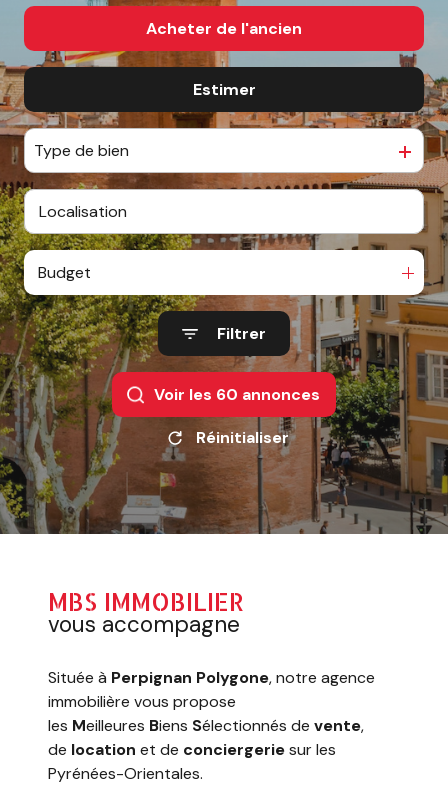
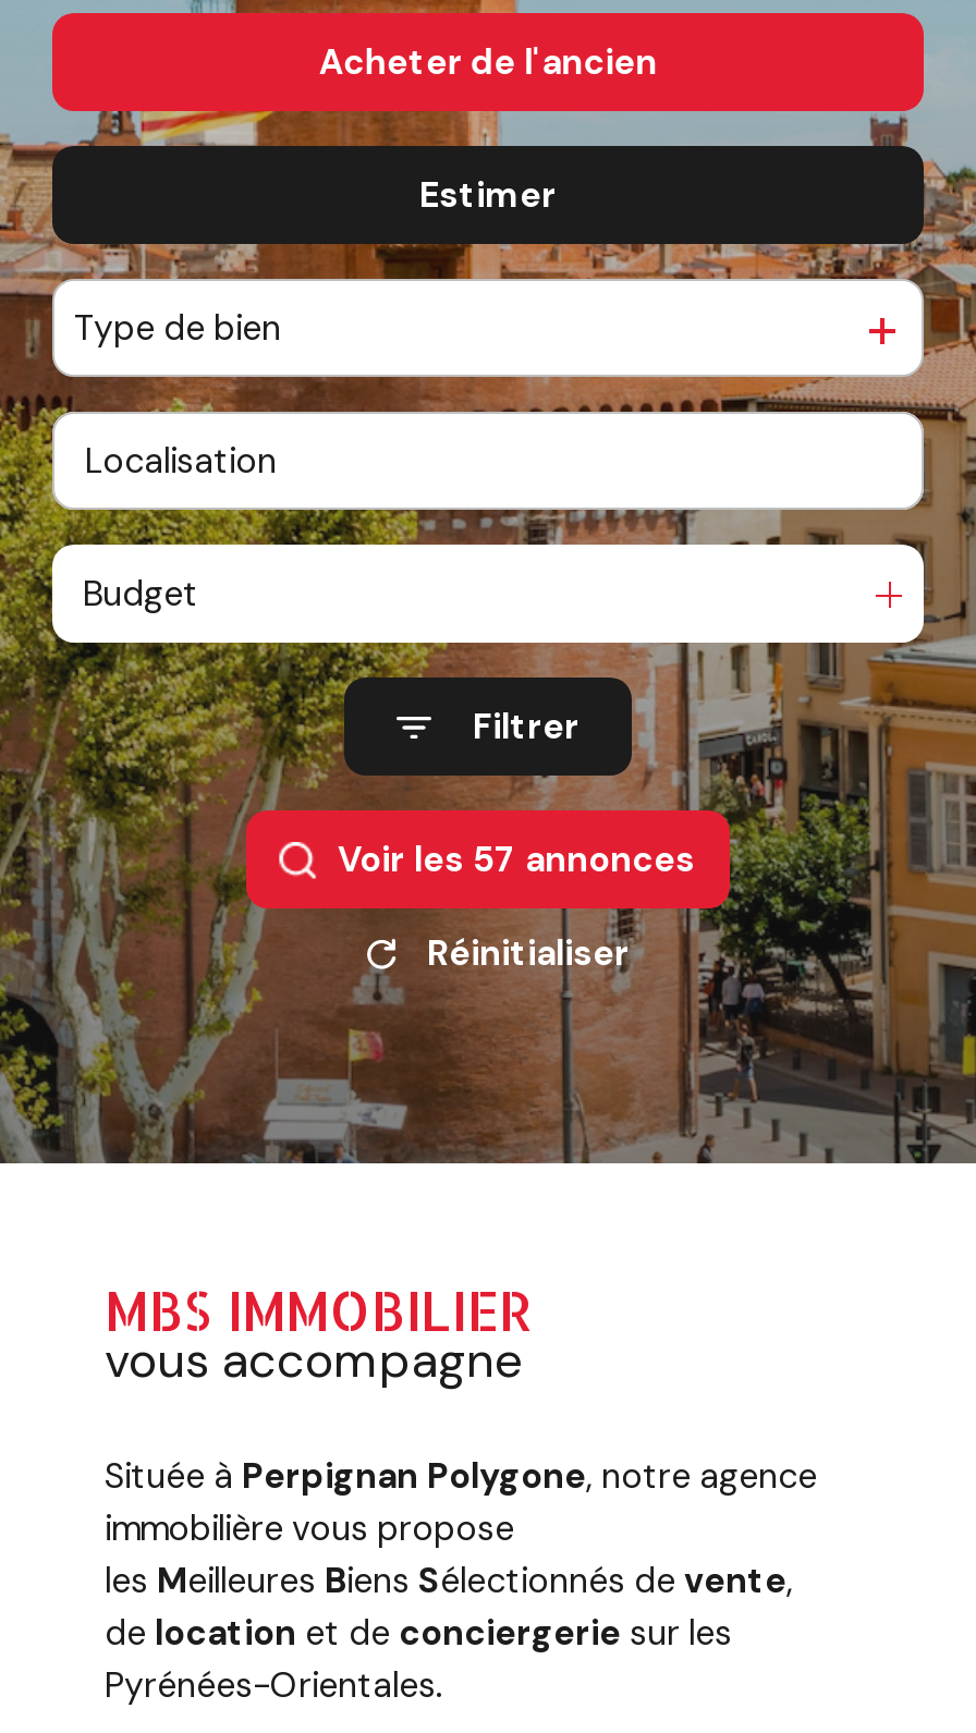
[154,384,320,405] Voir les 60 annonces -> [338,836,695,882] Voir les 57 annonces

